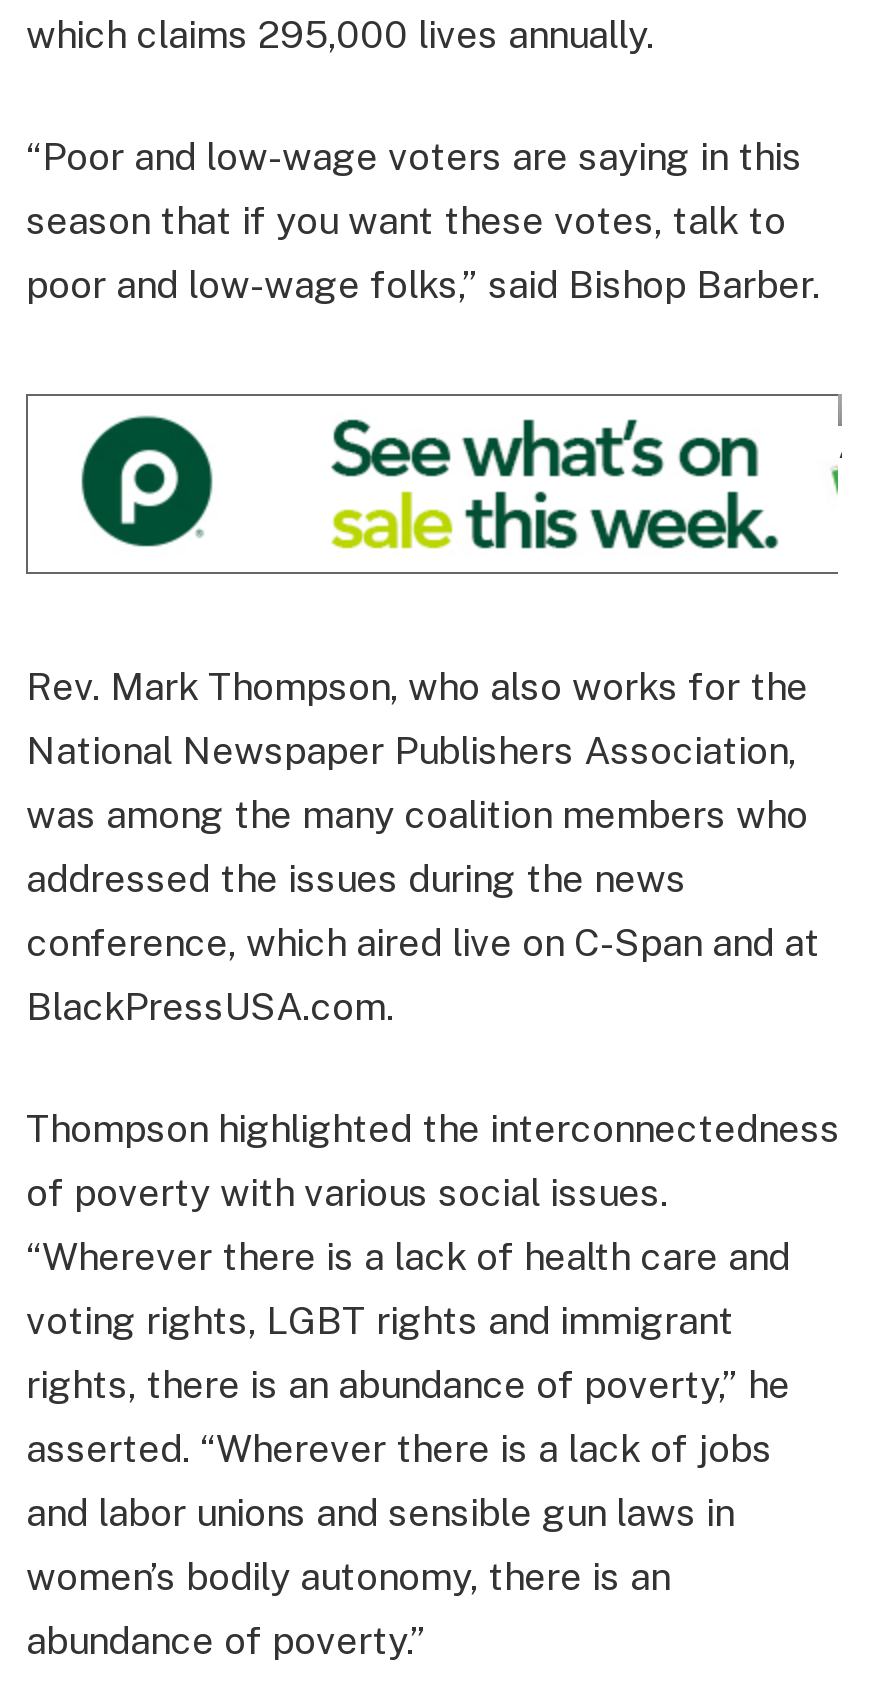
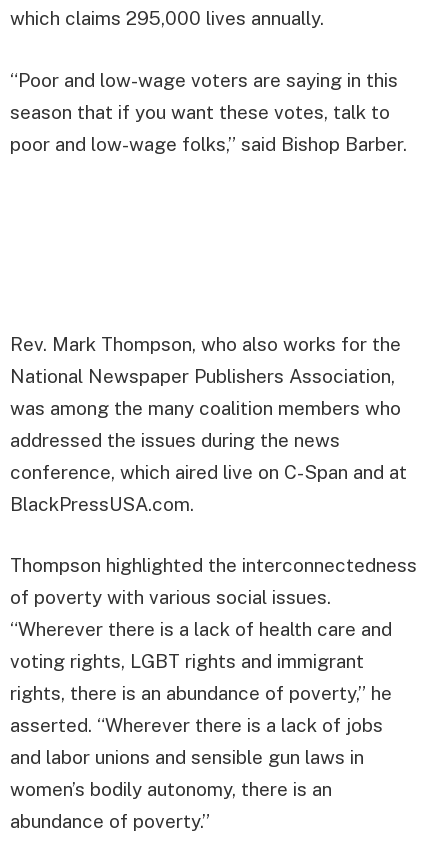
[24,393,844,575] [image] -> none

